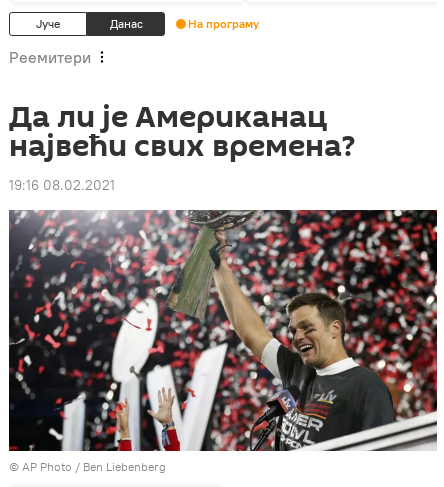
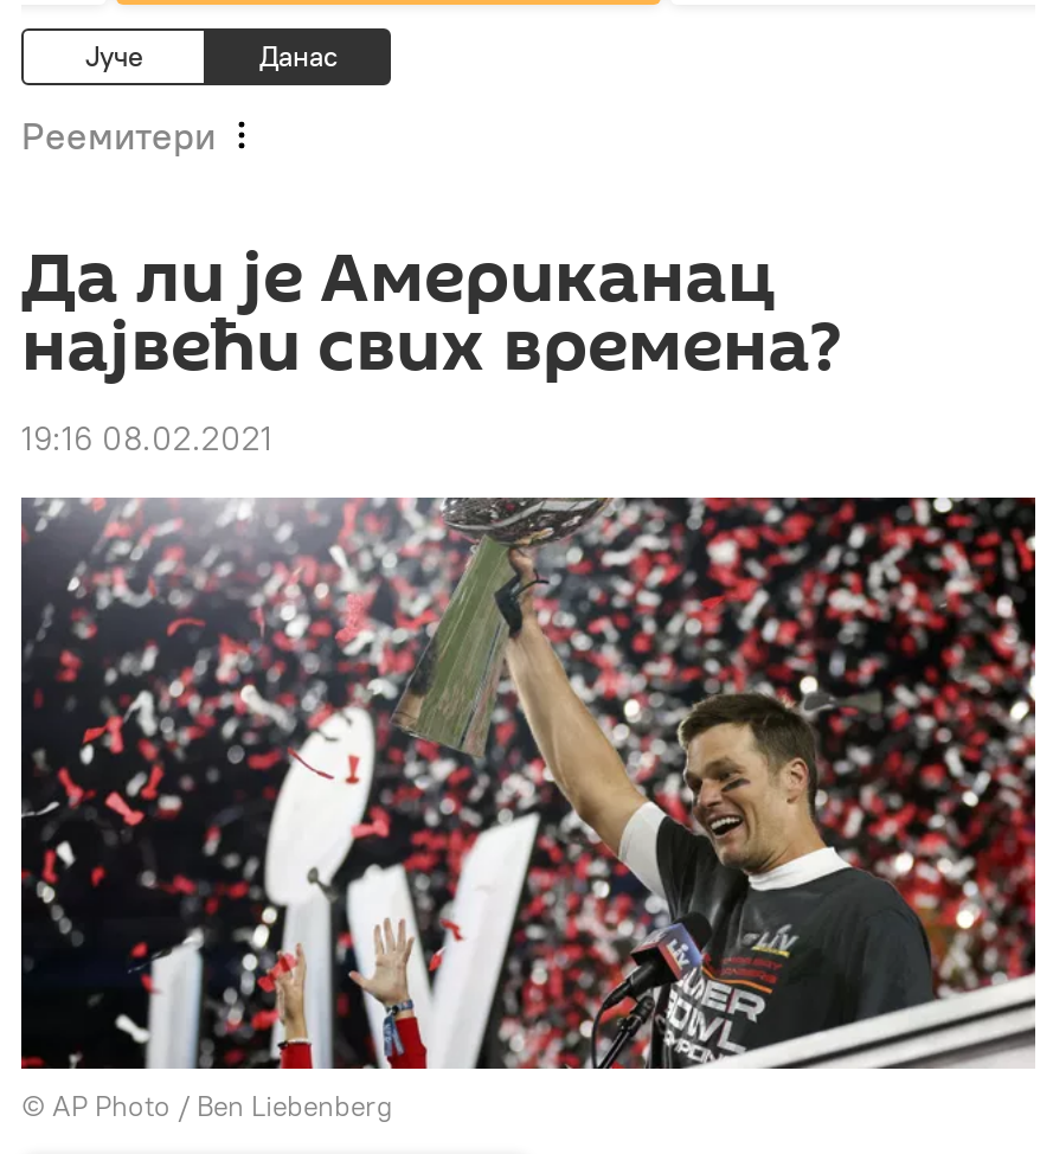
[188,16,259,31] На програму -> none

